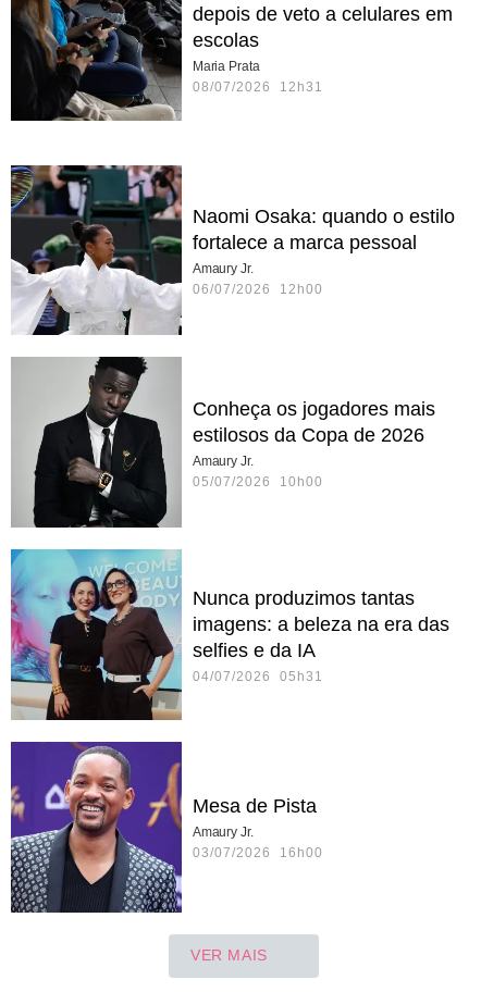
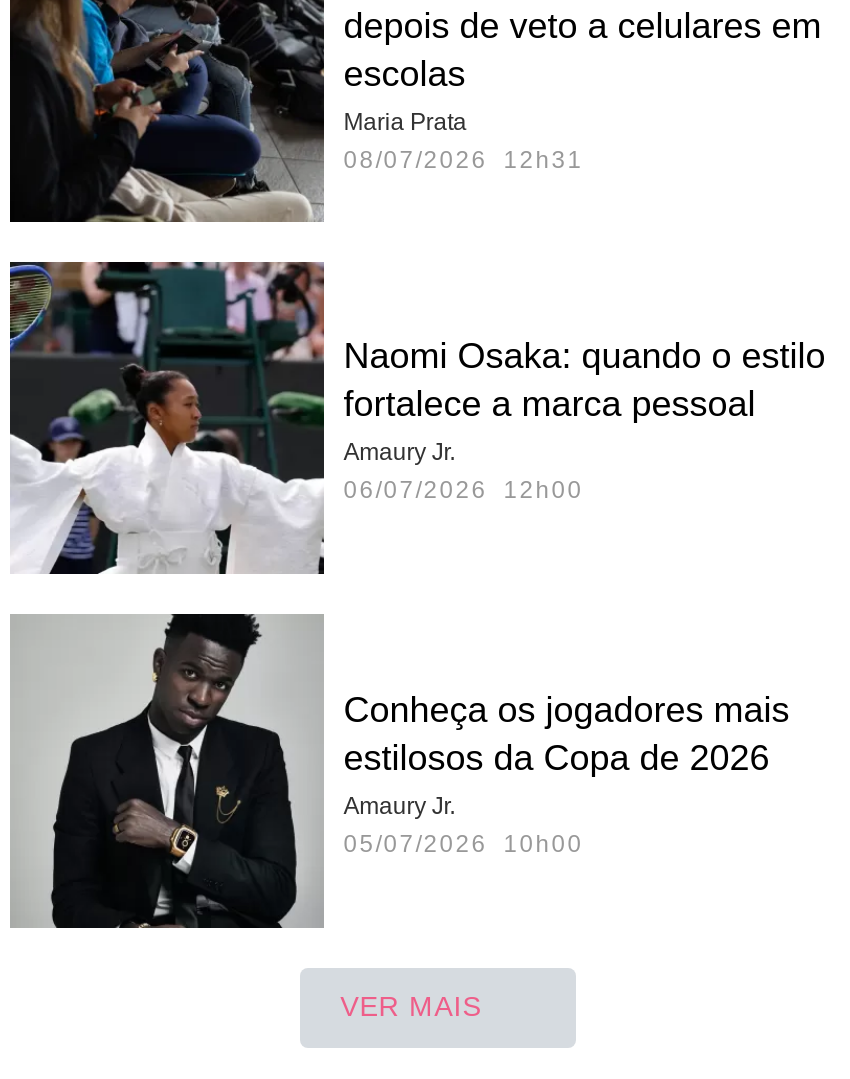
[10,548,449,721] [image] | Nunca produzimos tantas | imagens: a beleza na era das | selfies e da IA | 04/07/2026 05h31 -> none
[11,741,323,914] [image] | Mesa de Pista | Amaury Jr. | 03/07/2026 16h00 -> none

